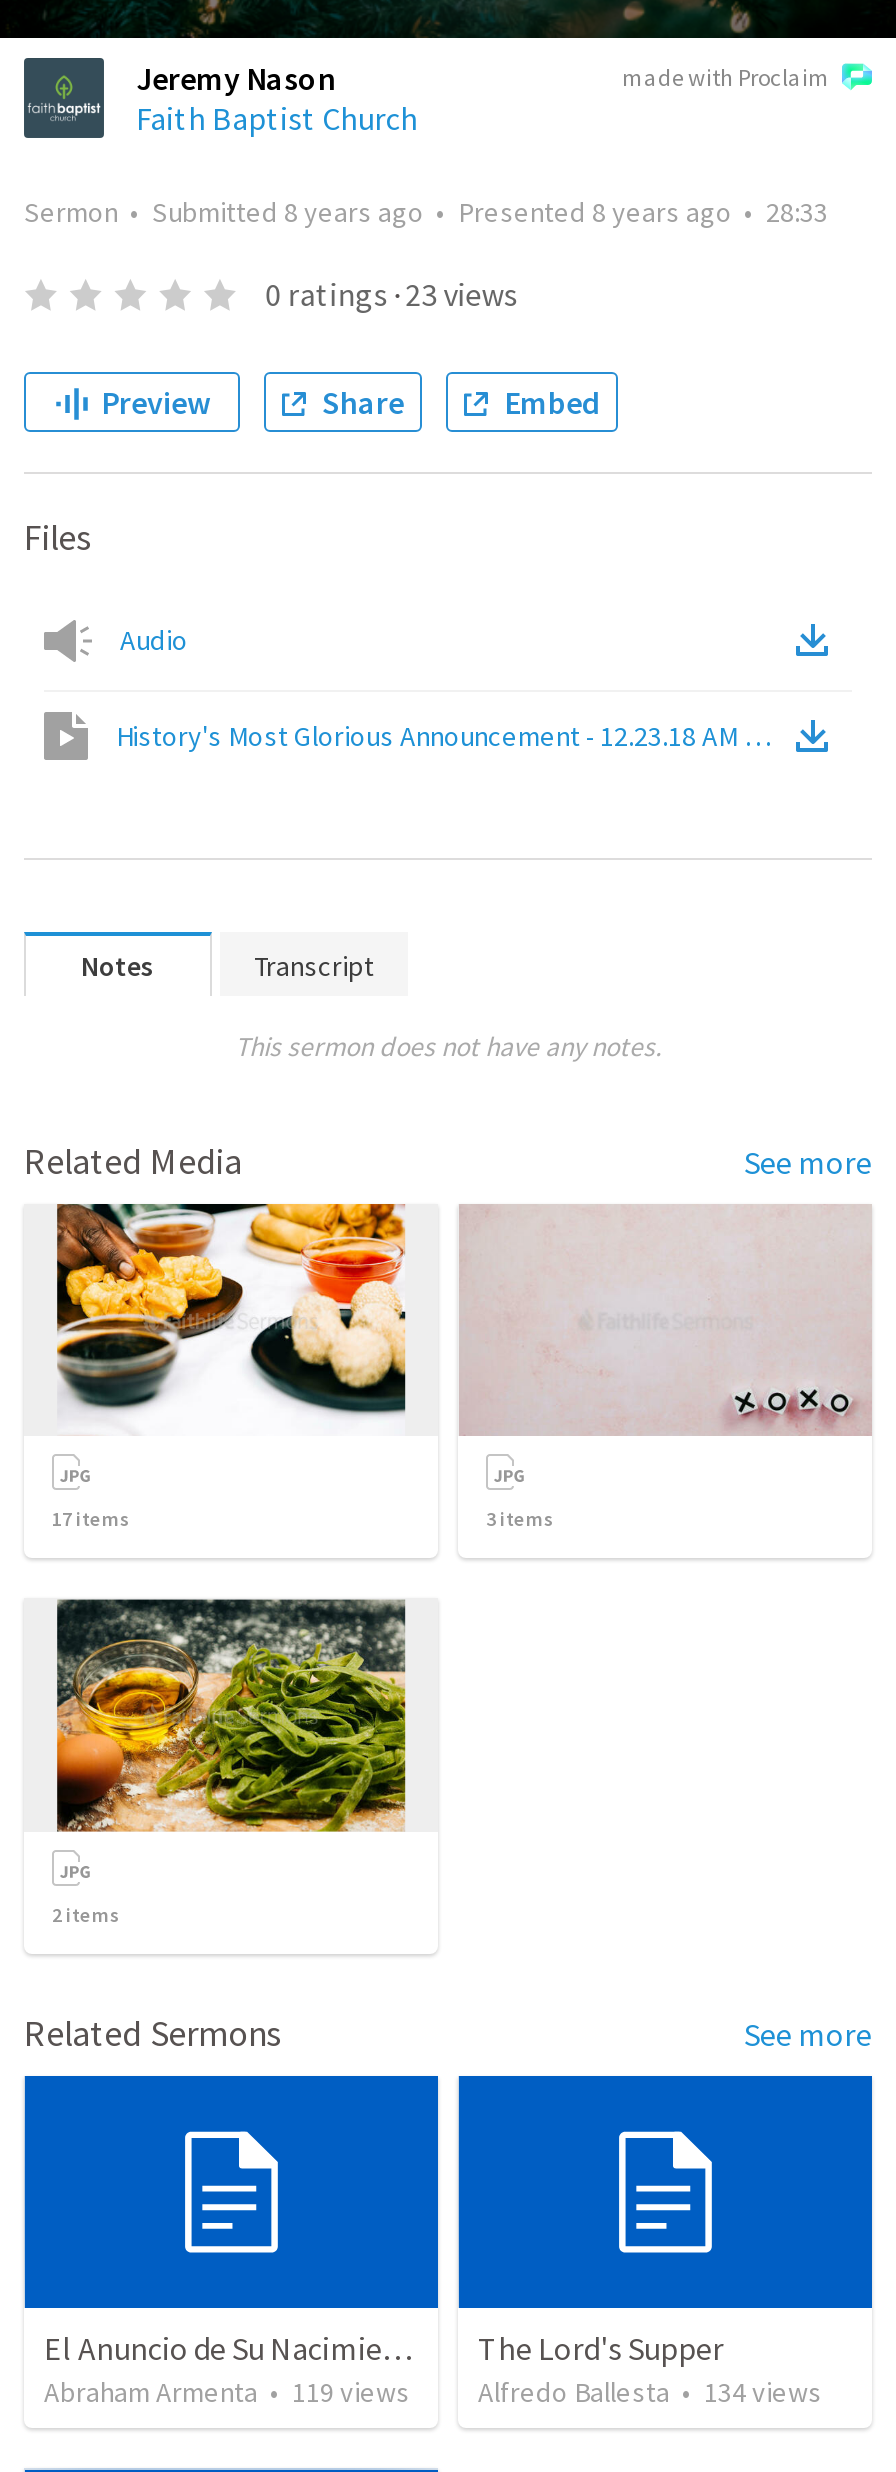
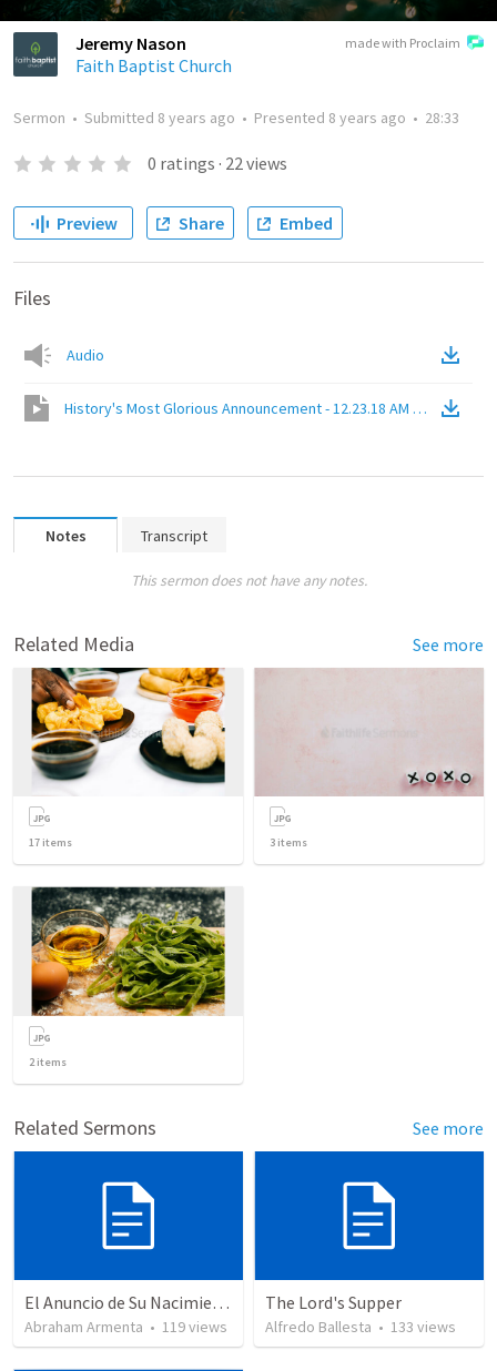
[265,274,517,314] 0 ratings · 23 views -> [147,152,287,174] 0 ratings · 22 views
[478,2375,822,2411] Alfredo Ballesta • 134 views -> [265,1317,456,1337] Alfredo Ballesta • 133 views

